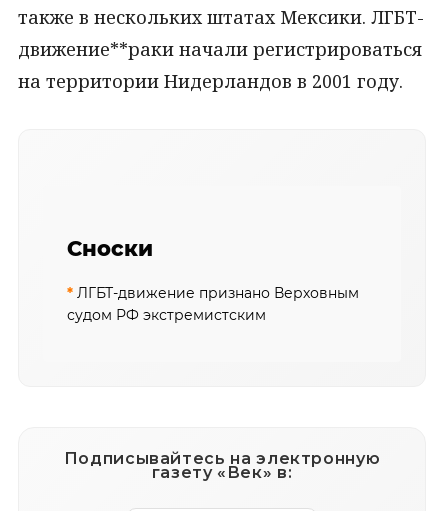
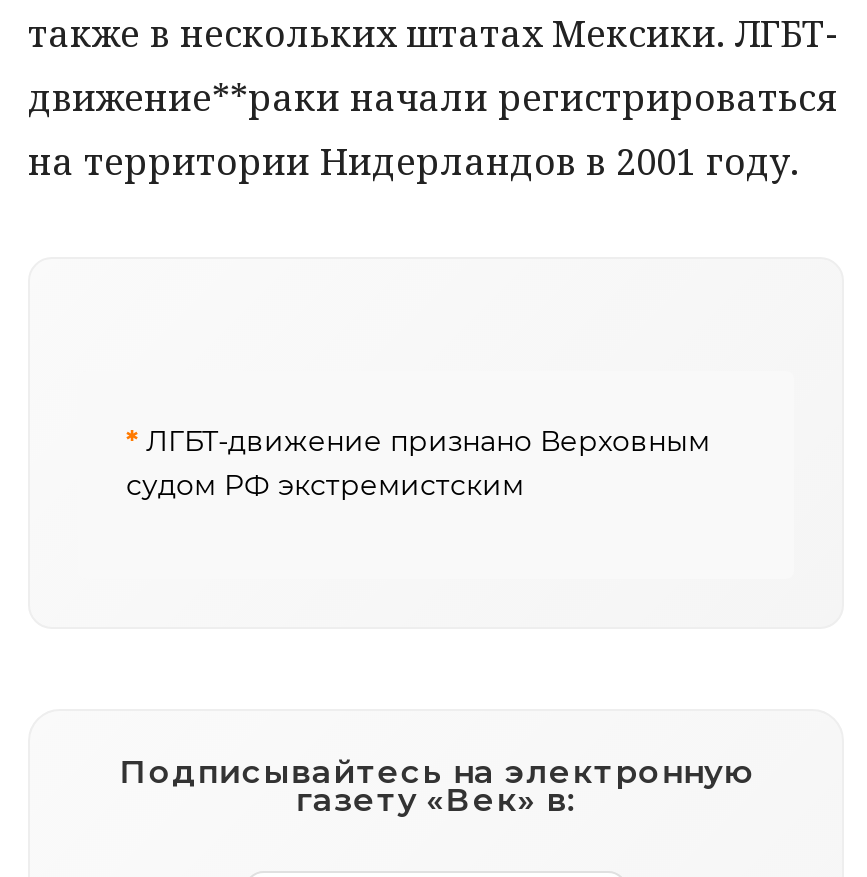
[67,236,153,261] Сноски -> none

